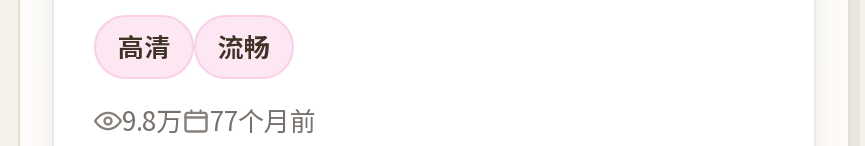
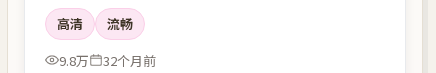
[122,101,316,139] 9.8万 77个月前 -> [59,51,156,70] 9.8万 32个月前

